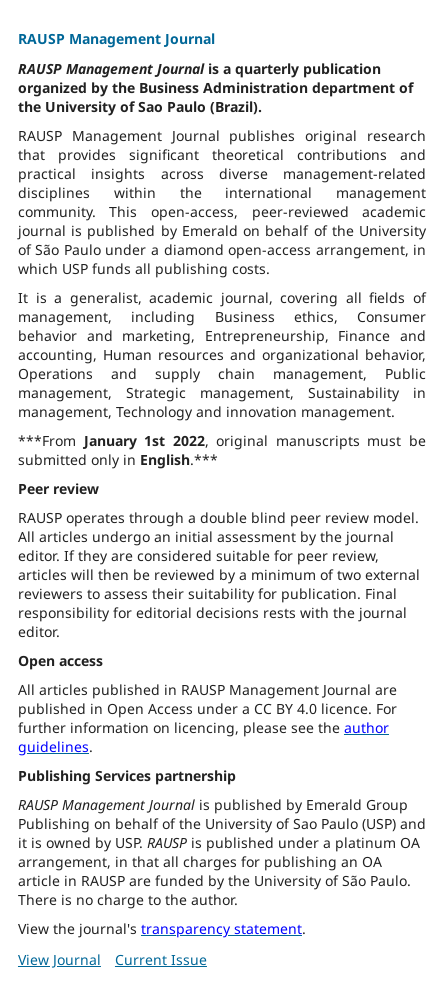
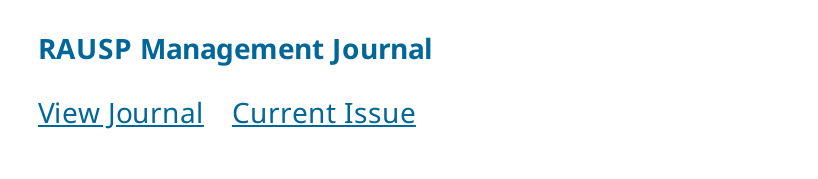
[18,59,426,938] RAUSP Management Journal is a quarterly publication | organized by the Business Administration department of | the University of Sao Paulo (Brazil). | RAUSP Management Journal publishes original research | that provides significant theoretical contributions and | practical insights across diverse management-related | disciplines within the international management | community. This open-access, peer-reviewed academic | journal is published by Emerald on behalf of the University | of São Paulo under a diamond open-access arrangement, in | which USP funds all publishing costs. | It is a generalist, academic journal, covering all fields of | management, including Business ethics, Consumer | behavior and marketing, Entrepreneurship, Finance and | accounting, Human resources and organizational behavior, | Operations and supply chain management, Public | management, Strategic management, Sustainability in | management, Technology and innovation management. | ***From January 1st 2022, original manuscripts must be | submitted only in English.*** | Peer review | RAUSP operates through a double blind peer review model. | All articles undergo an initial assessment by the journal | editor. If they are considered suitable for peer review, | articles will then be reviewed by a minimum of two external | reviewers to assess their suitability for publication. Final | responsibility for editorial decisions rests with the journal | editor. | Open access | All articles published in RAUSP Management Journal are | published in Open Access under a CC BY 4.0 licence. For | further information on licencing, please see the author | guidelines. | Publishing Services partnership | RAUSP Management Journal is published by Emerald Group | Publishing on behalf of the University of Sao Paulo (USP) and | it is owned by USP. RAUSP is published under a platinum OA | arrangement, in that all charges for publishing an OA | article in RAUSP are funded by the University of São Paulo. | There is no charge to the author. | View the journal's transparency statement. -> none

